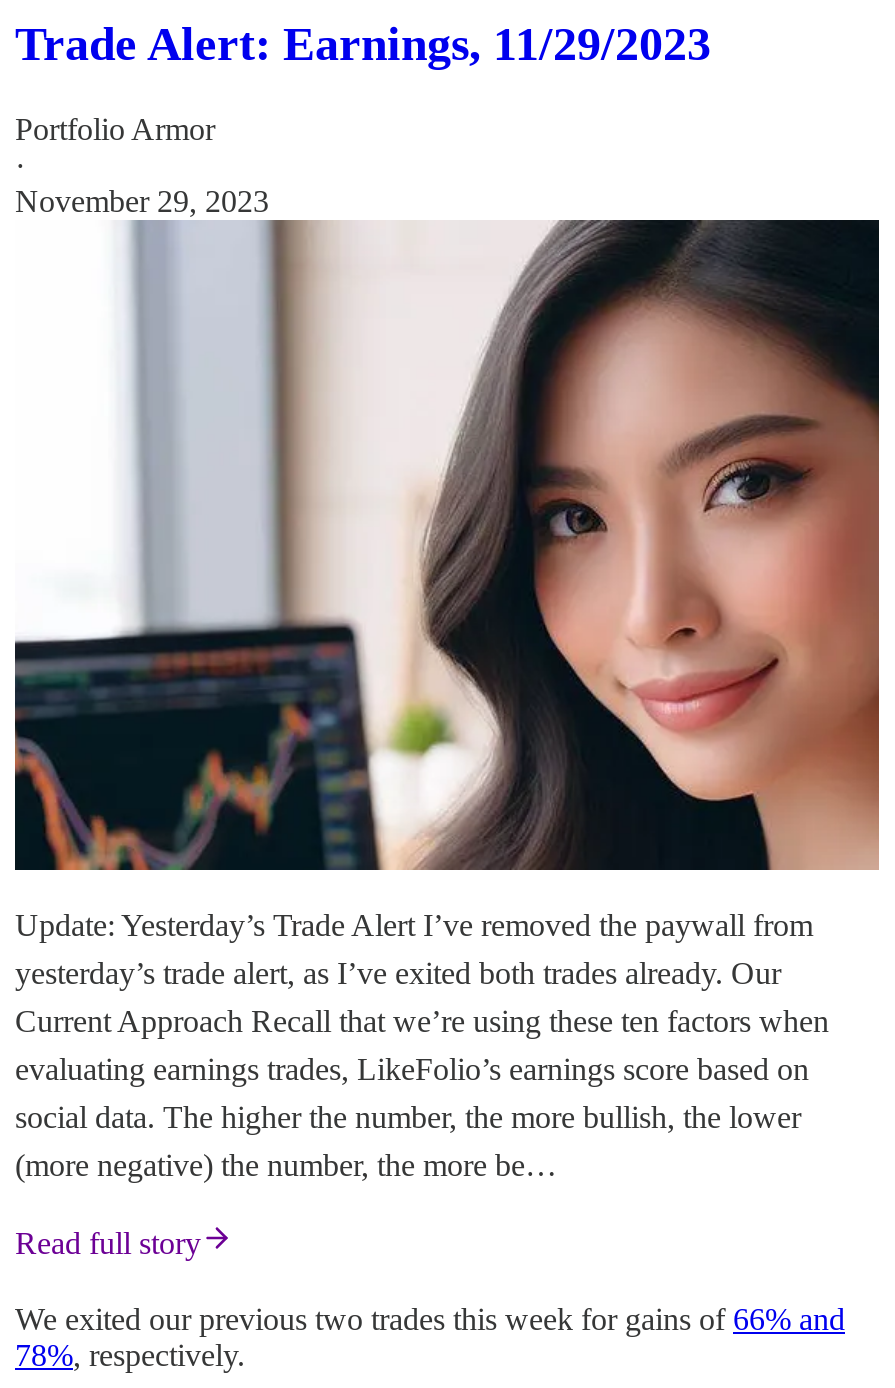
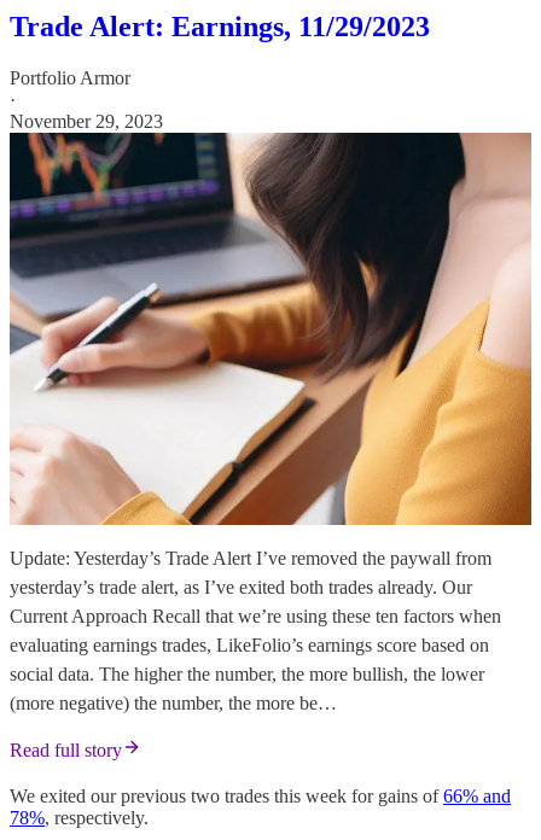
[13,218,881,872] [image] -> [8,132,533,526] [image]

